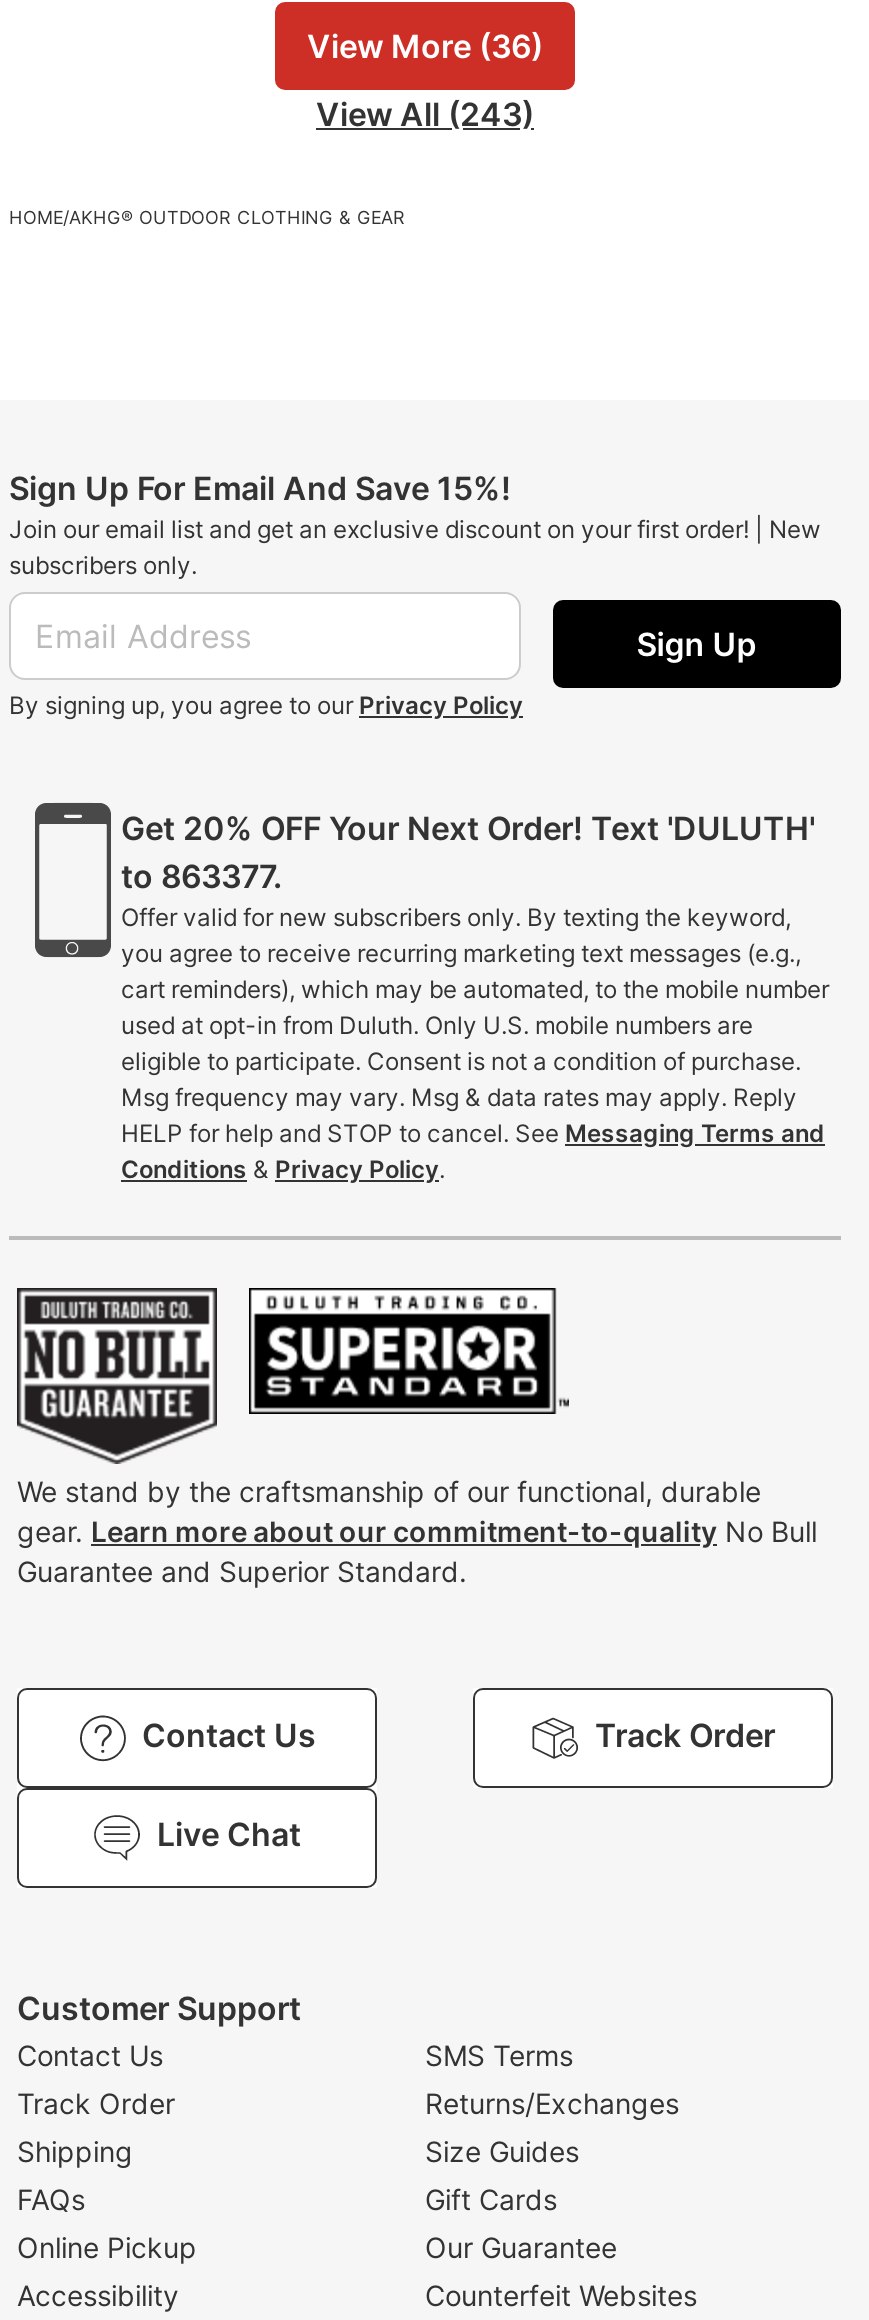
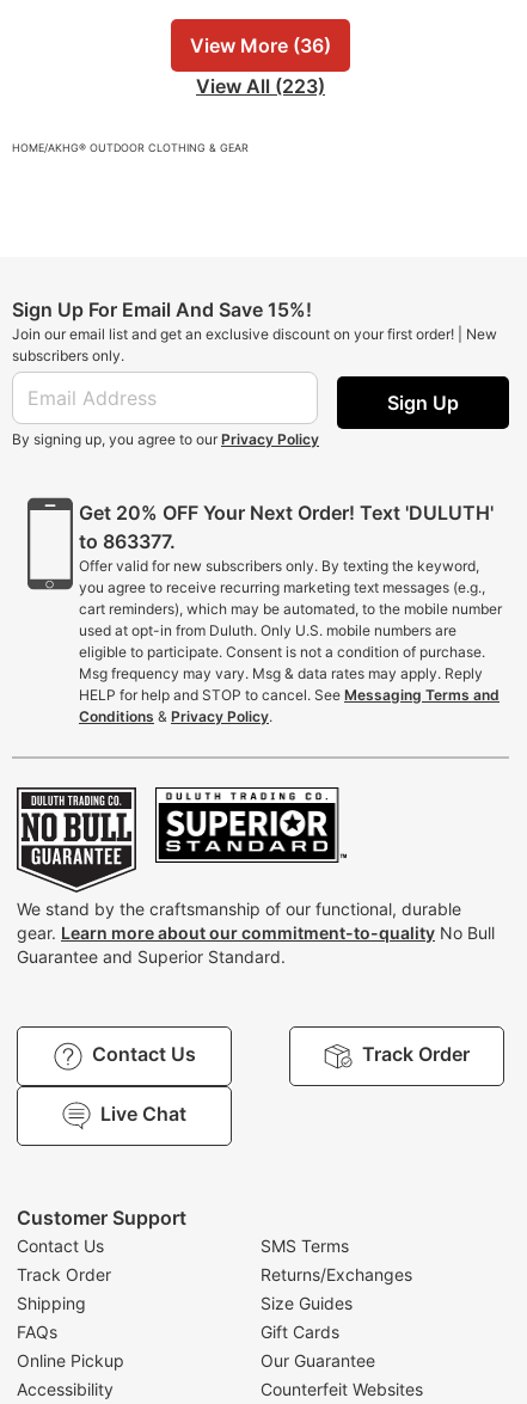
[316,93,534,133] View All (243) -> [196,74,325,98] View All (223)

